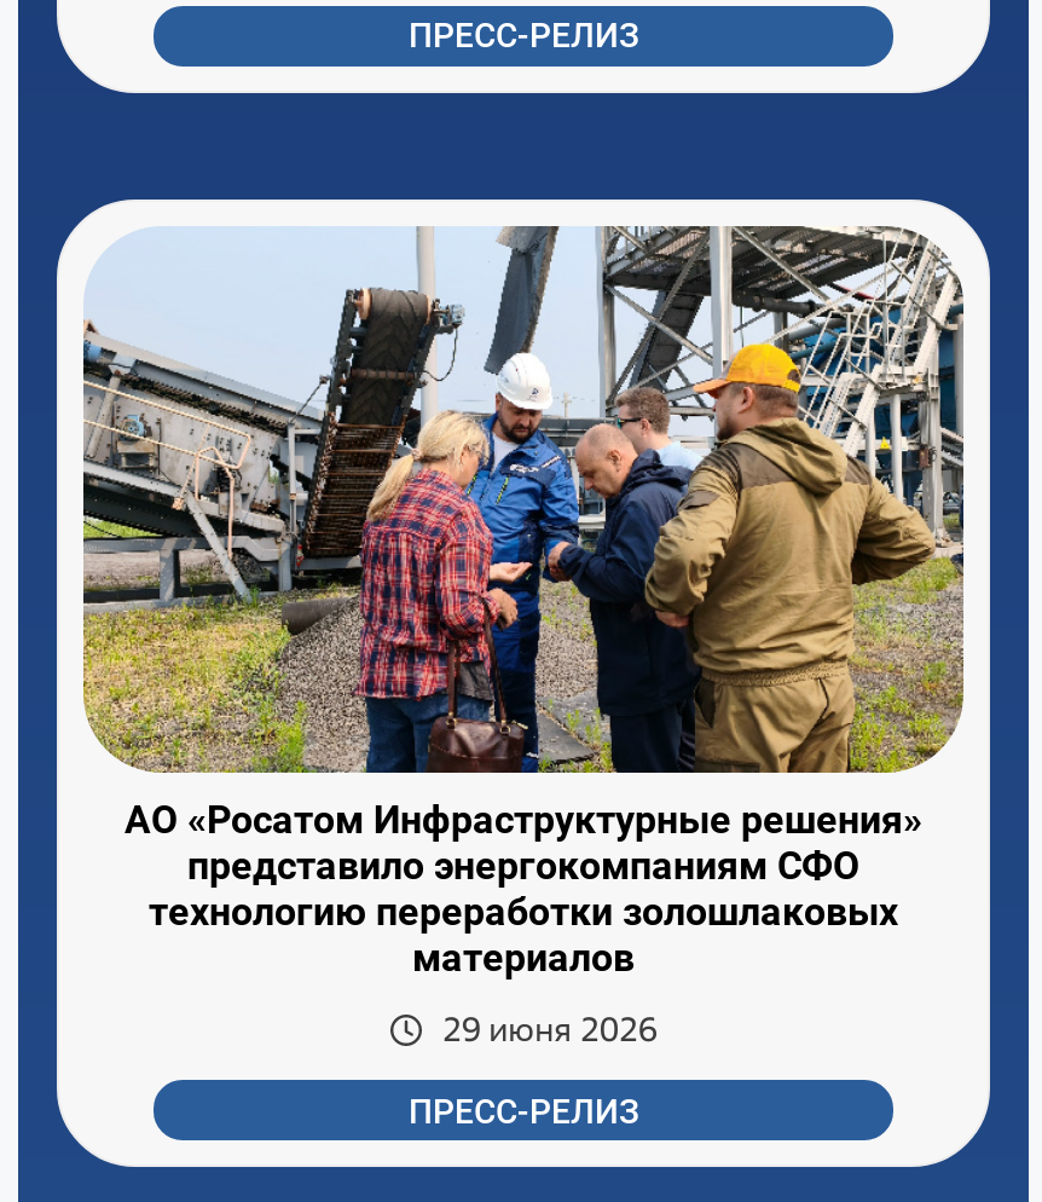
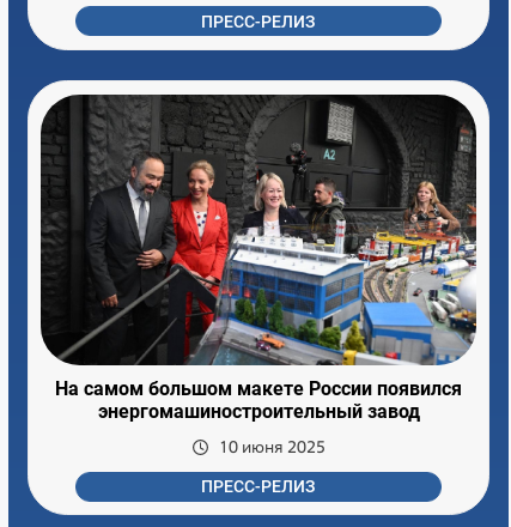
[57,155,990,981] [image] | АО «Росатом Инфраструктурные решения» | представило энергокомпаниям СФО | технологию переработки золошлаковых | материалов -> [28,79,489,422] [image] | На самом большом макете России появился | энергомашиностроительный завод
[442,1008,658,1052] 29 июня 2026 -> [218,436,325,457] 10 июня 2025

